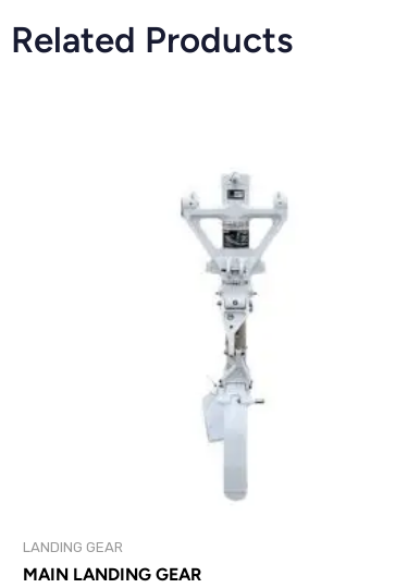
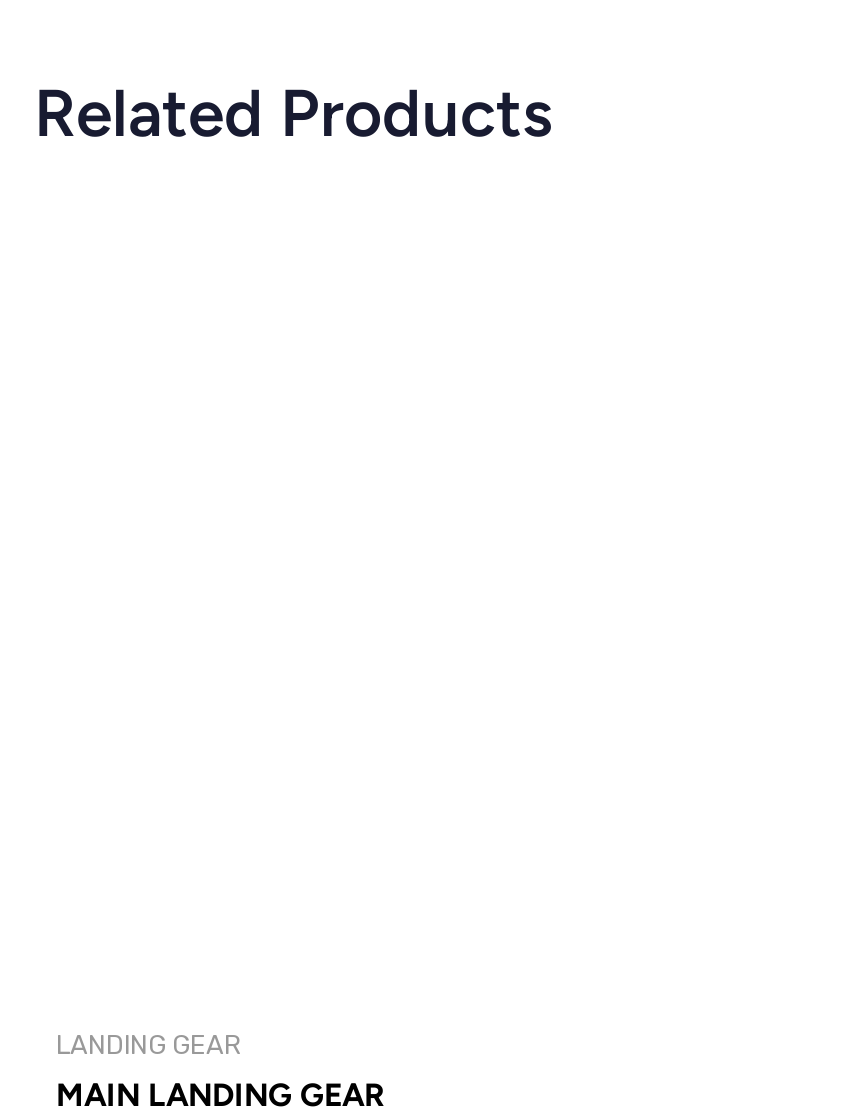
[180,171,288,502] [image] -> none

